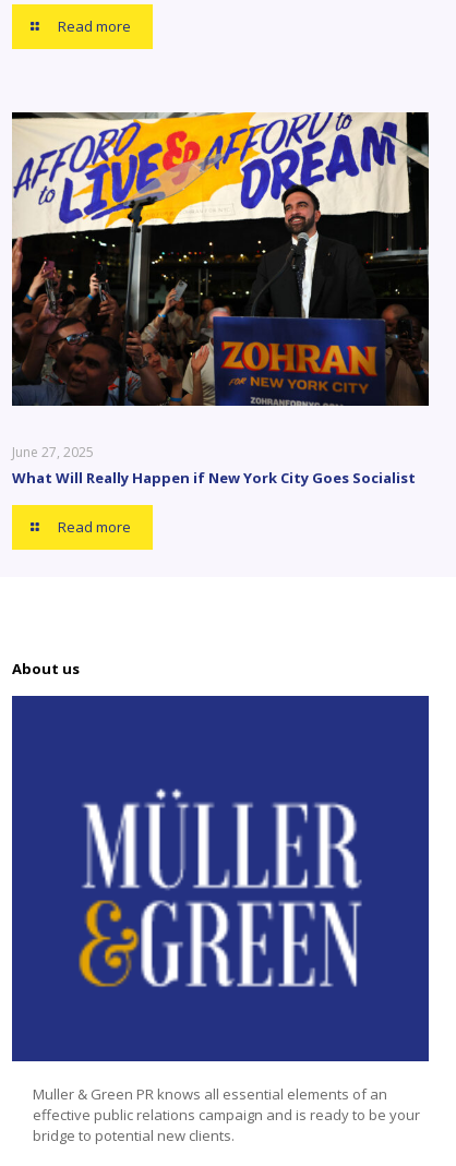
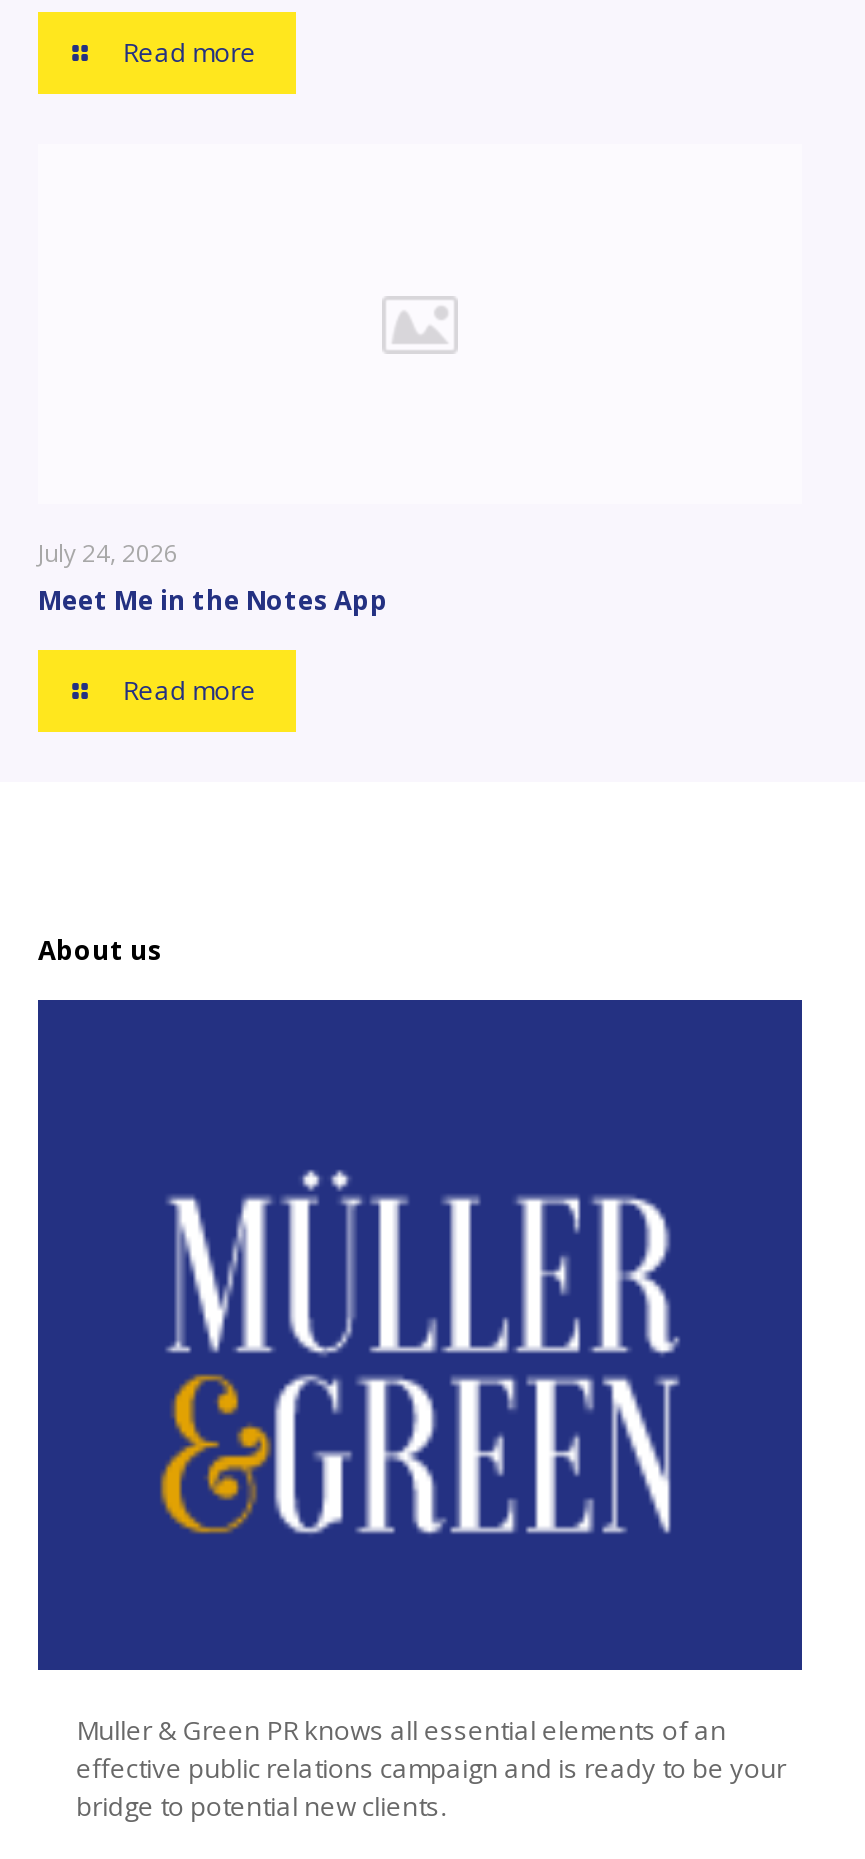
[11,111,430,407] [image] -> none
[12,443,416,488] June 27, 2025 | What Will Really Happen if New York City Goes Socialist -> [38,536,388,618] July 24, 2026 | Meet Me in the Notes App

